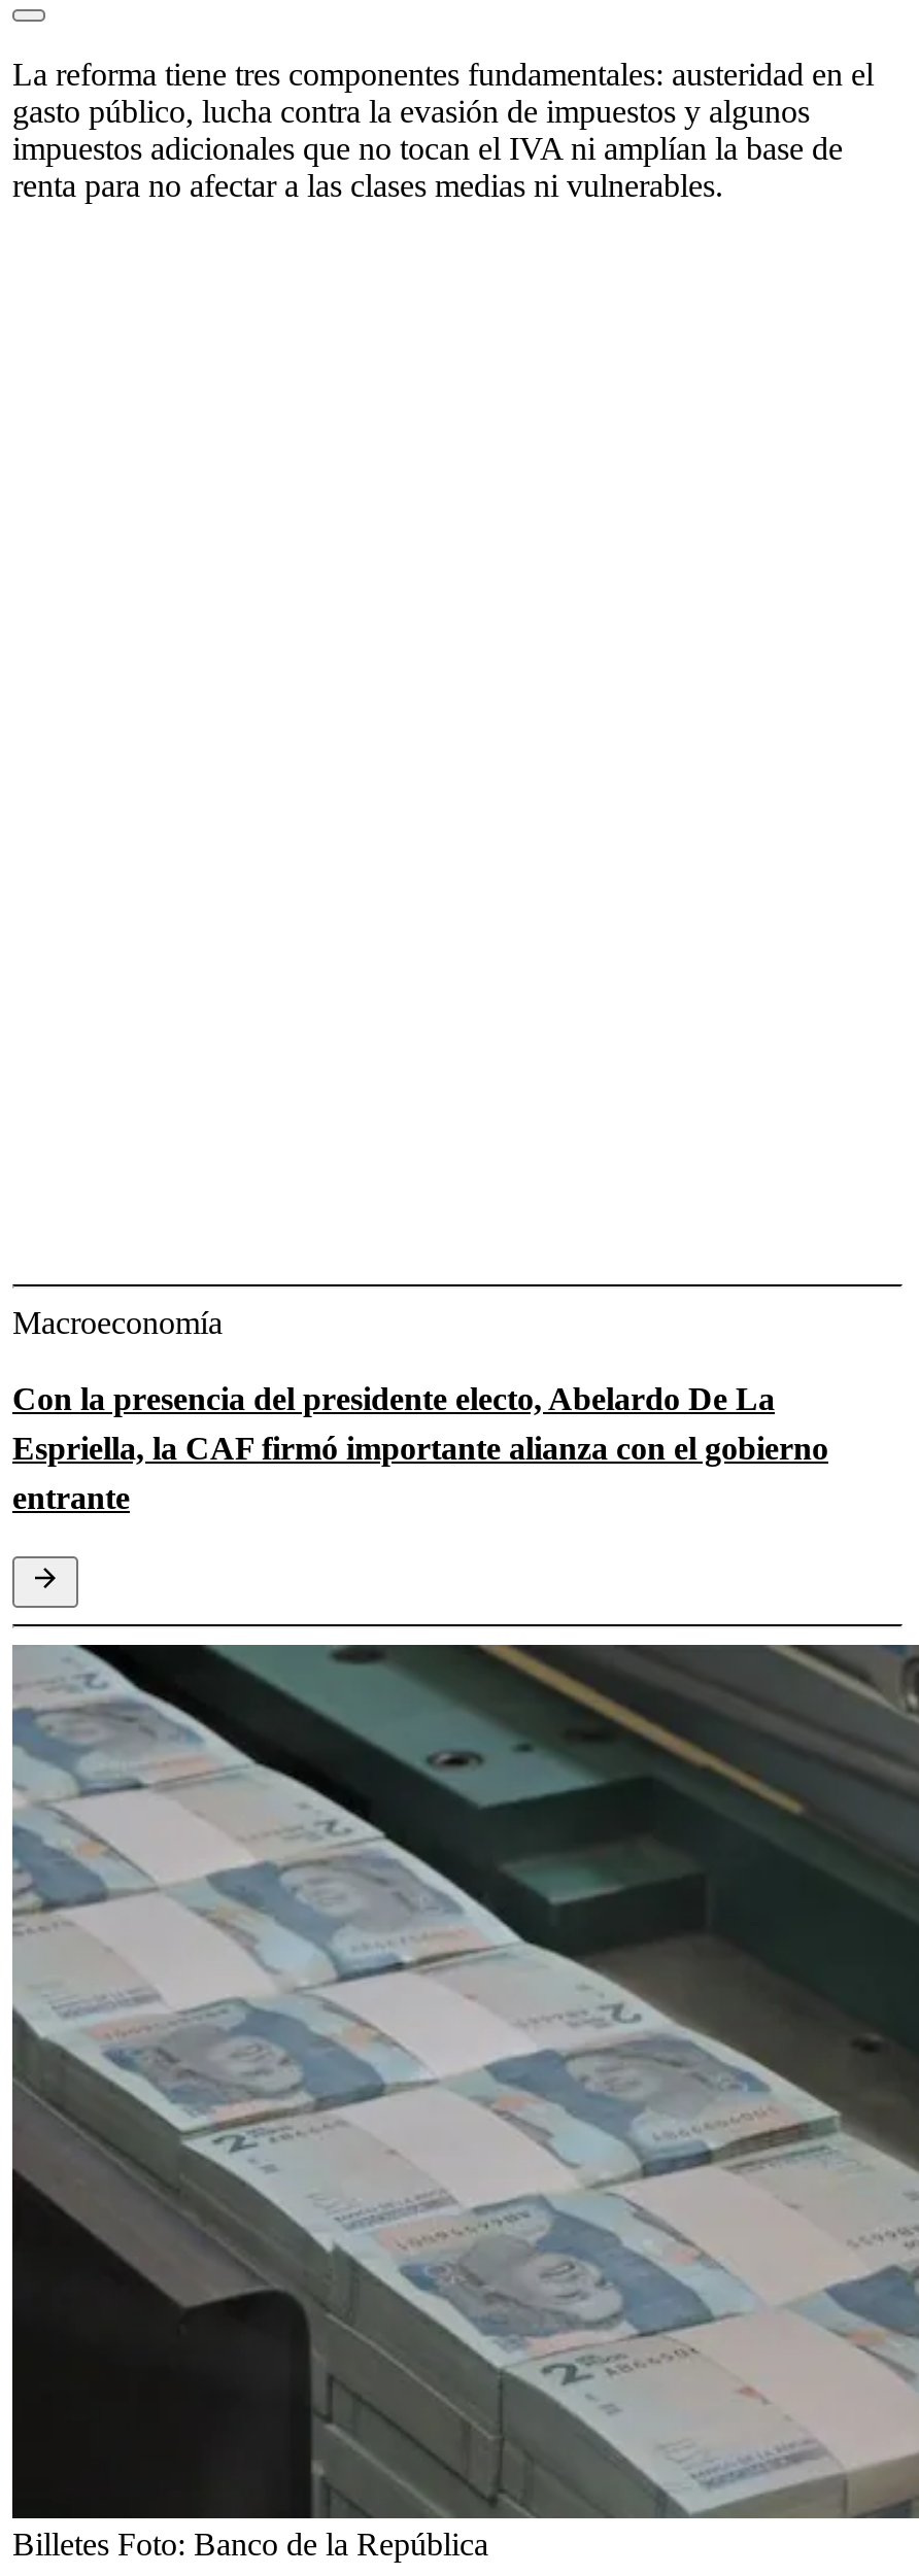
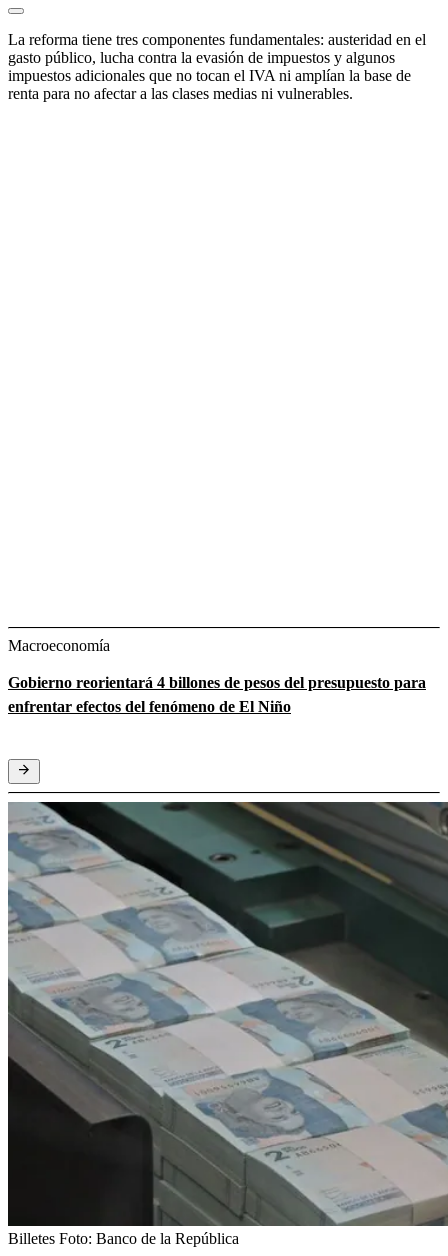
[12,1380,828,1514] Con la presencia del presidente electo, Abelardo De La | Espriella, la CAF firmó importante alianza con el gobierno | entrante -> [8,674,426,715] Gobierno reorientará 4 billones de pesos del presupuesto para | enfrentar efectos del fenómeno de El Niño

